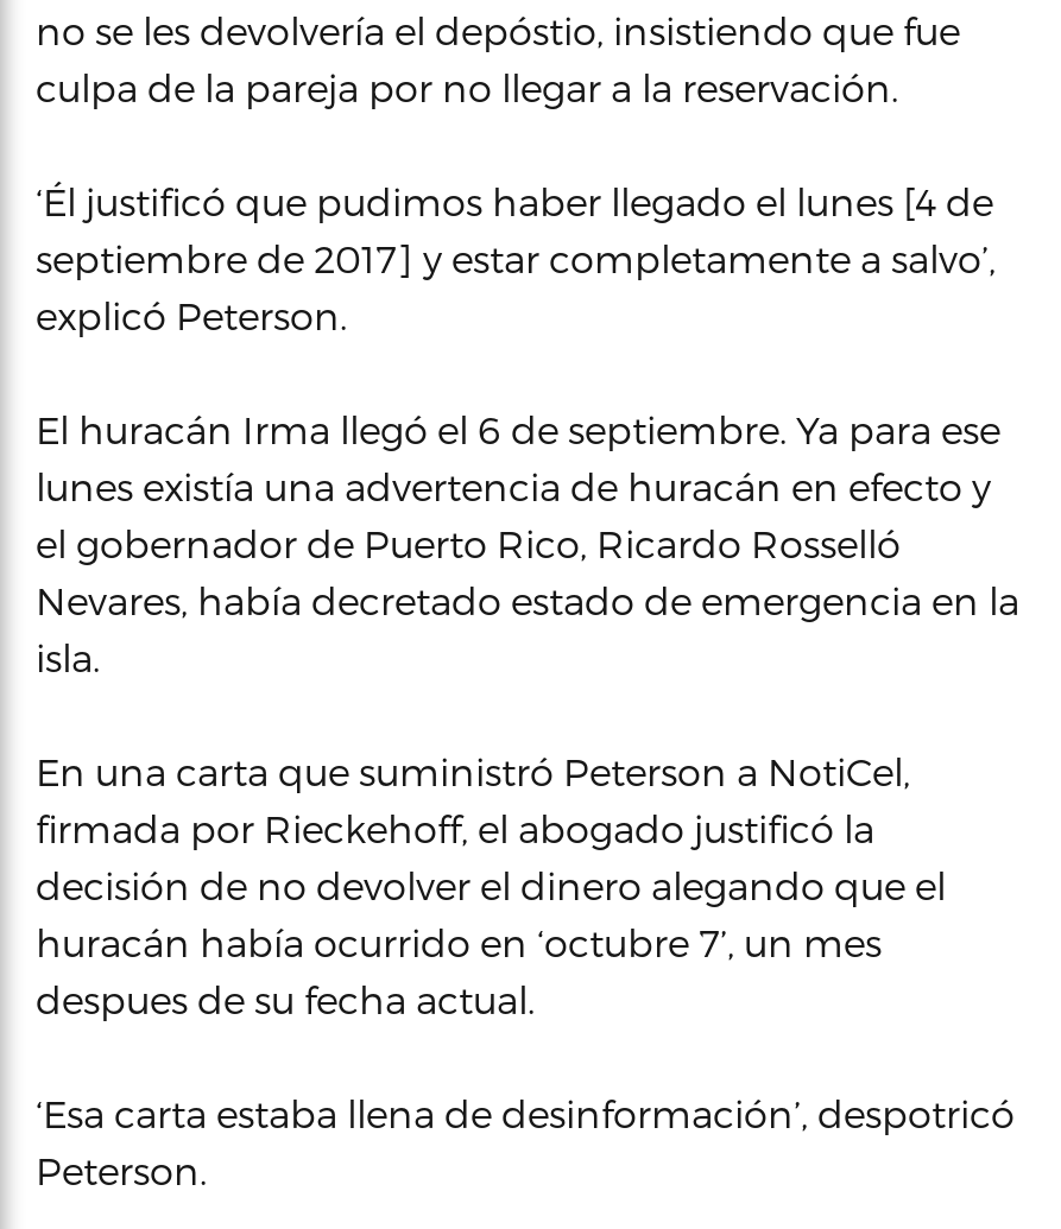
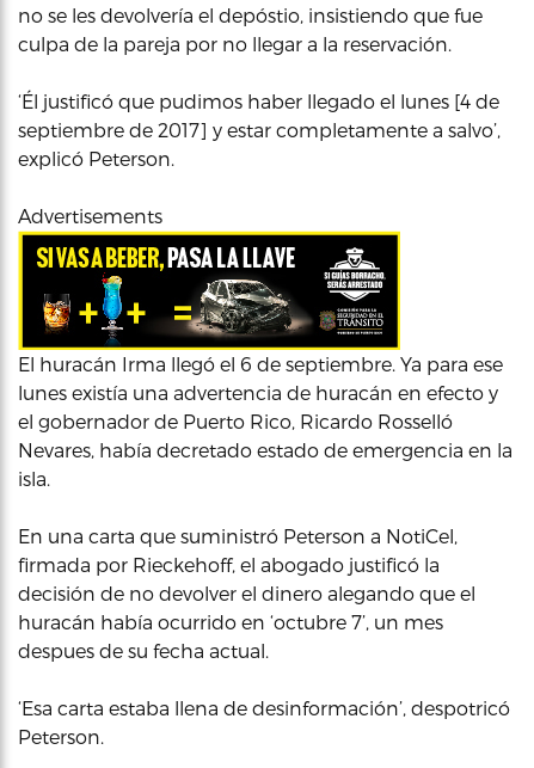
none -> [17,231,401,350] [image]
none -> [18,204,162,227] Advertisements

